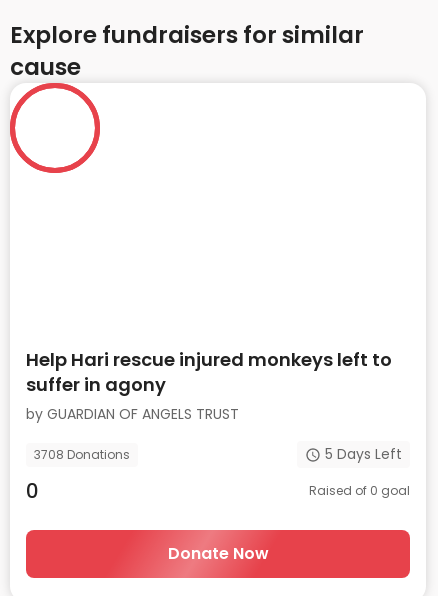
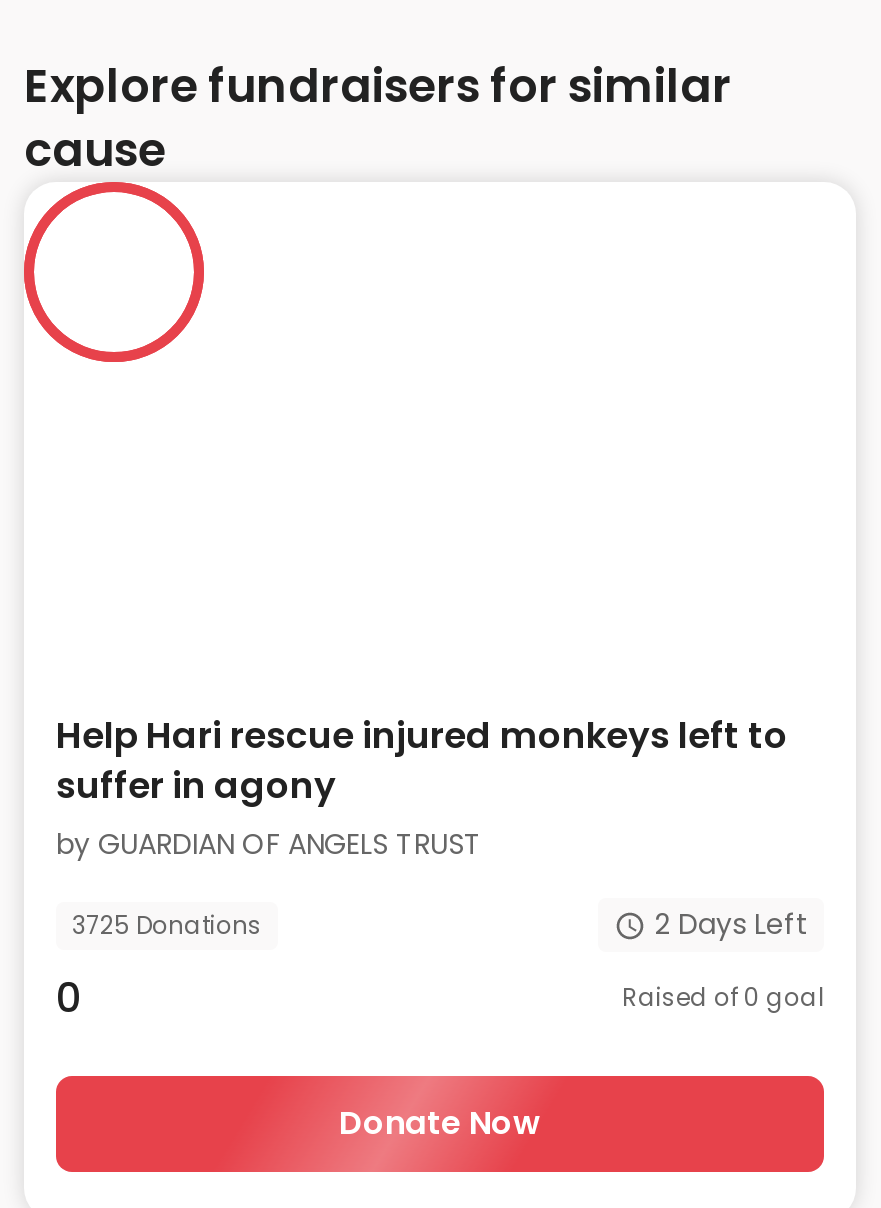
[34,445,130,462] 3708 Donations -> [72,907,262,941] 3725 Donations
[325,444,402,464] 5 Days Left -> [654,904,808,944] 2 Days Left

